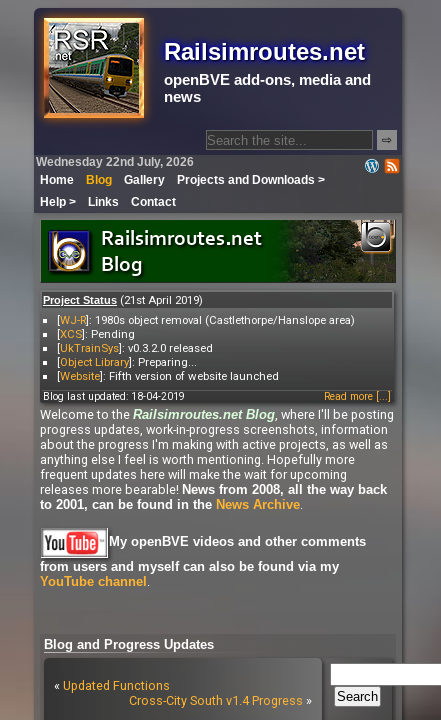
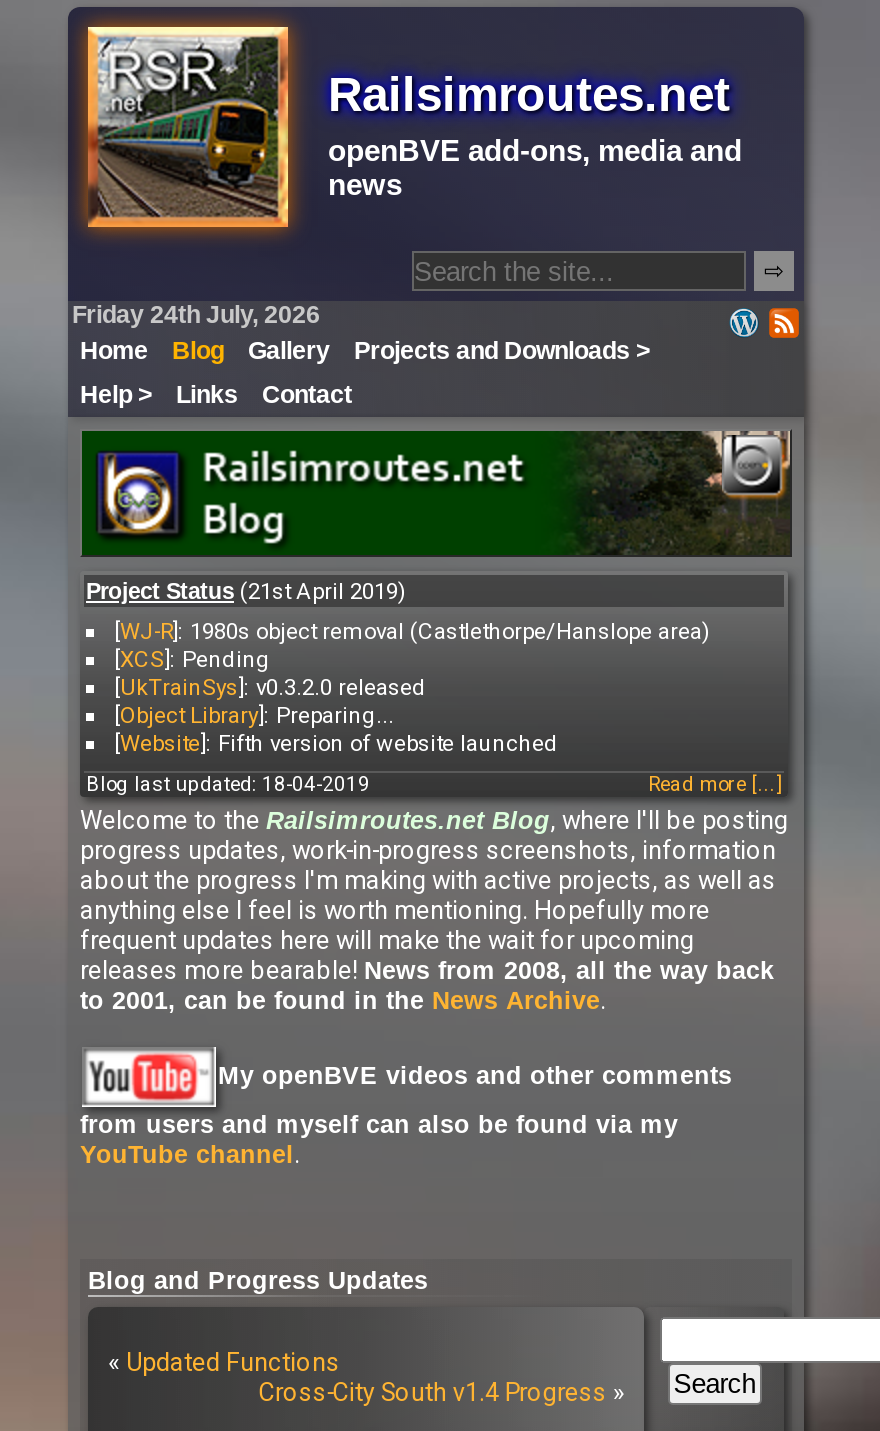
[36,155,194,169] Wednesday 22nd July, 2026 -> [72,301,320,329] Friday 24th July, 2026

